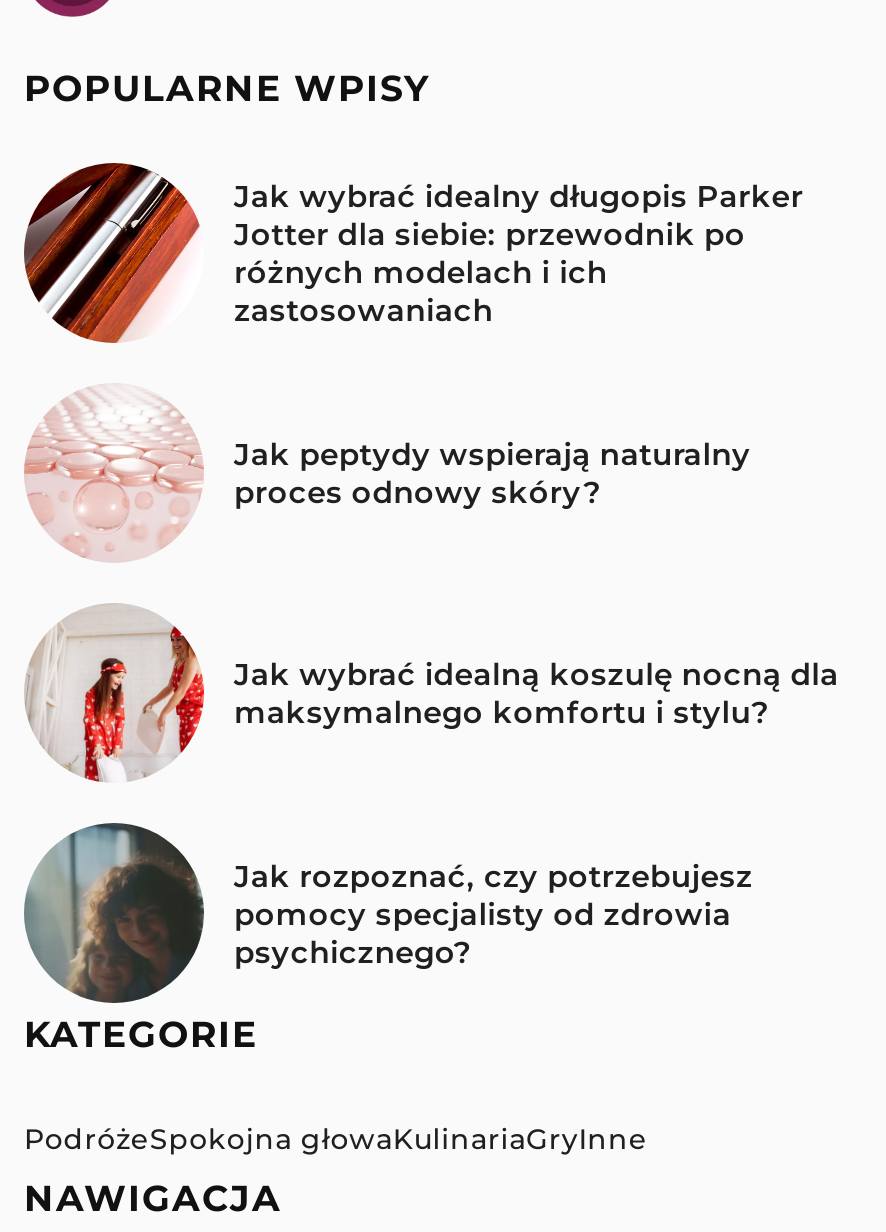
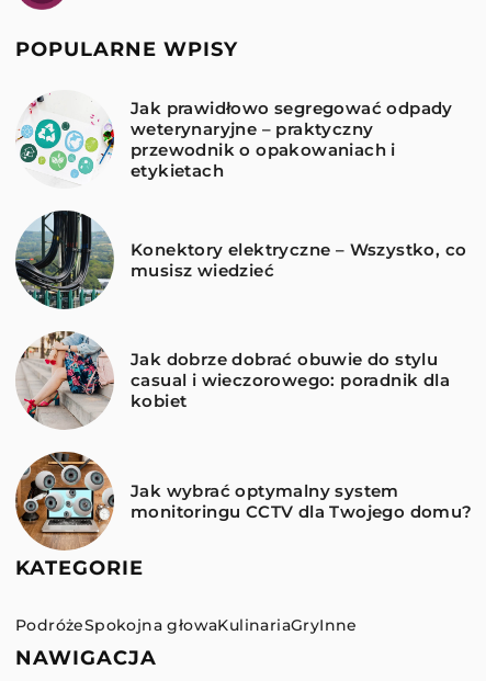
[22,160,803,346] [image] | Jak wybrać idealny długopis Parker | Jotter dla siebie: przewodnik po | różnych modelach i ich | zastosowaniach -> [15,89,453,188] [image] | Jak prawidłowo segregować odpady | weterynaryjne – praktyczny | przewodnik o opakowaniach i | etykietach
[24,384,751,564] [image] | Jak peptydy wspierają naturalny | proces odnowy skóry? -> [14,209,467,310] [image] | Konektory elektryczne – Wszystko, co | musisz wiedzieć
[30,606,839,782] [image] | Jak wybrać idealną koszulę nocną dla | maksymalnego komfortu i stylu? -> [21,331,450,430] [image] | Jak dobrze dobrać obuwie do stylu | casual i wieczorowego: poradnik dla | kobiet
[24,822,753,1004] [image] | Jak rozpoznać, czy potrzebujesz | pomocy specjalisty od zdrowia | psychicznego? -> [15,451,472,551] [image] | Jak wybrać optymalny system | monitoringu CCTV dla Twojego domu?

